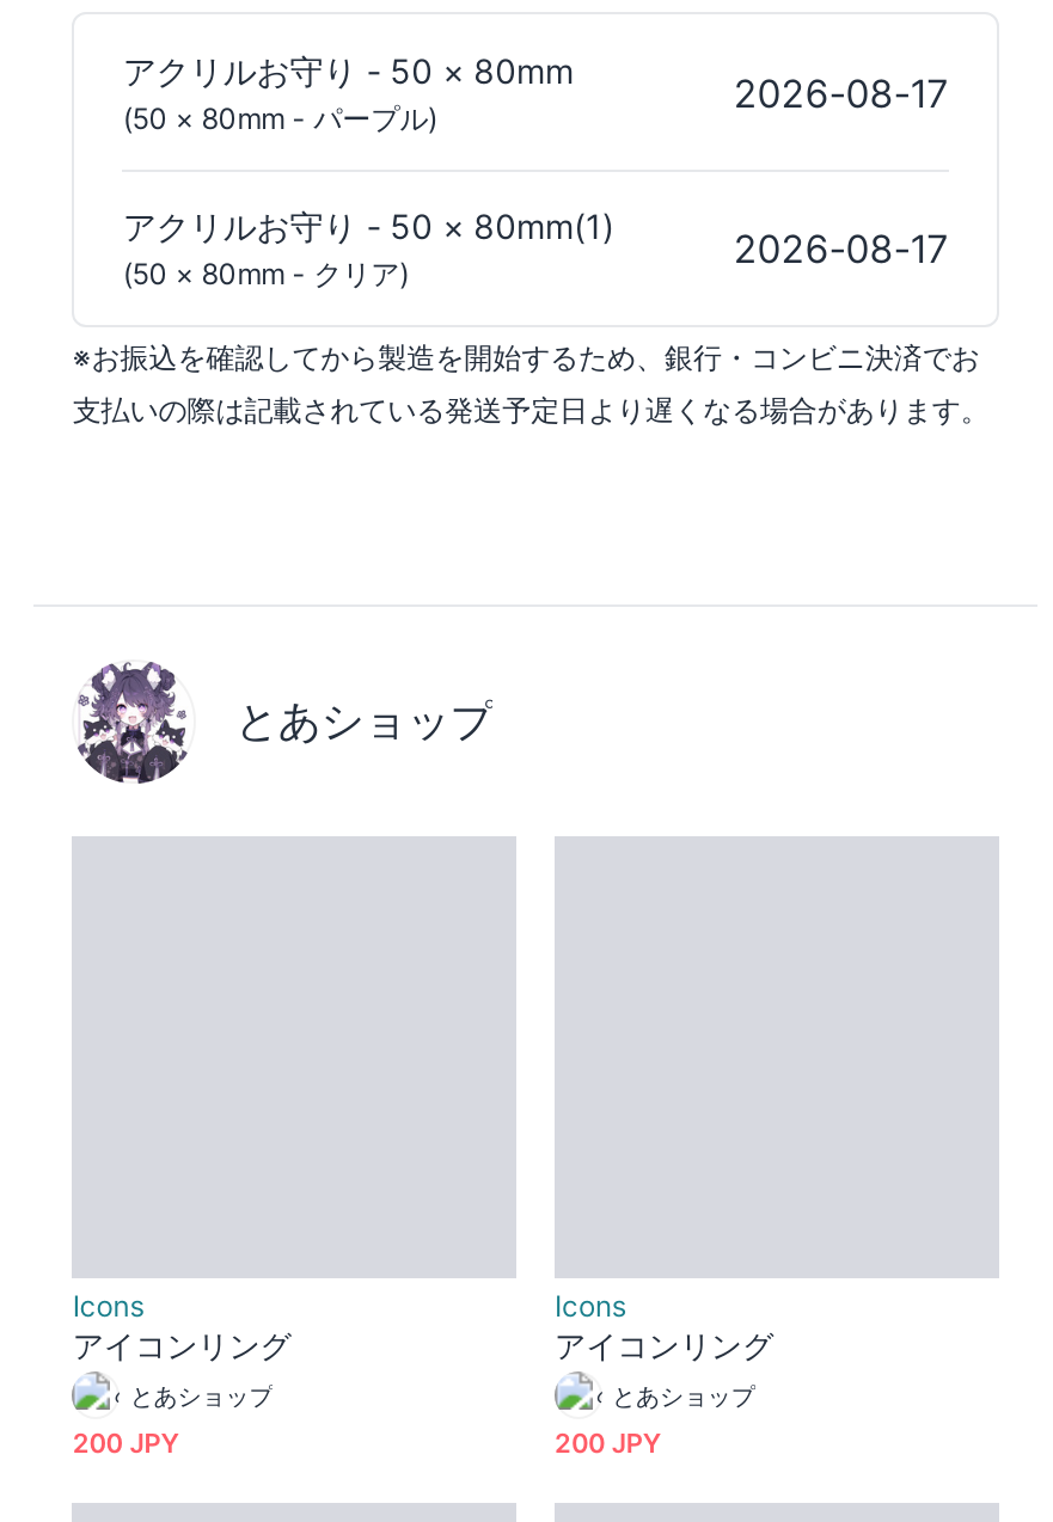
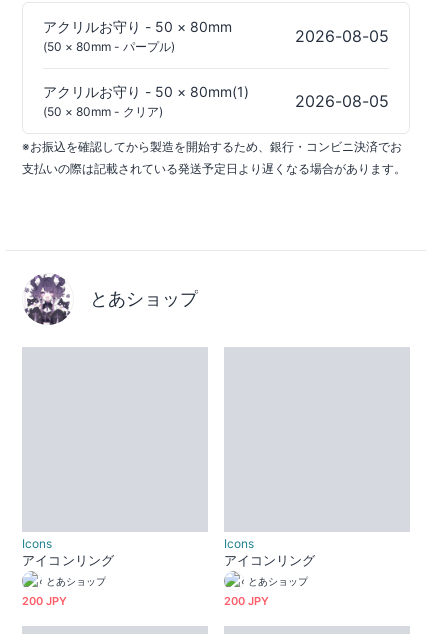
[733,69,948,116] 2026-08-17 -> [295,26,389,46] 2026-08-05
[733,224,948,272] 2026-08-17 -> [295,91,389,111] 2026-08-05

